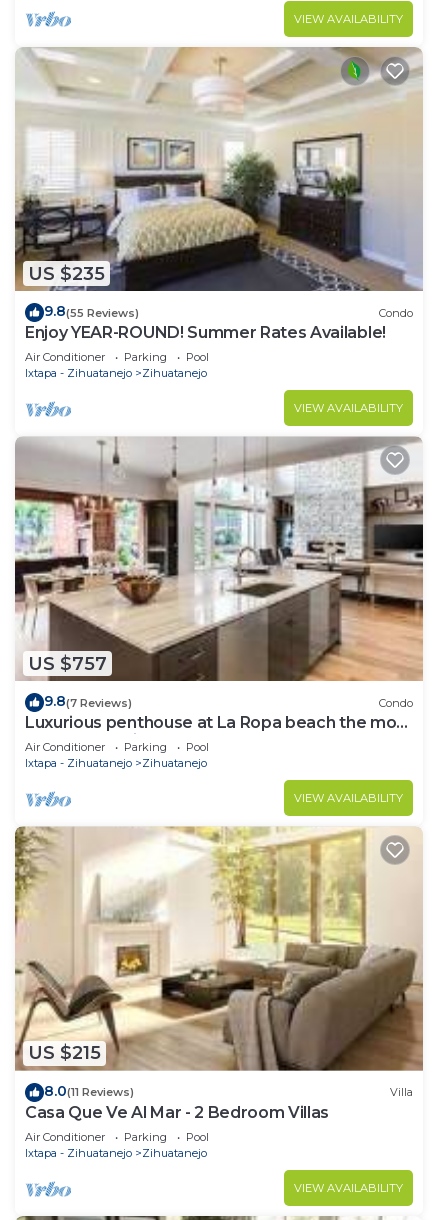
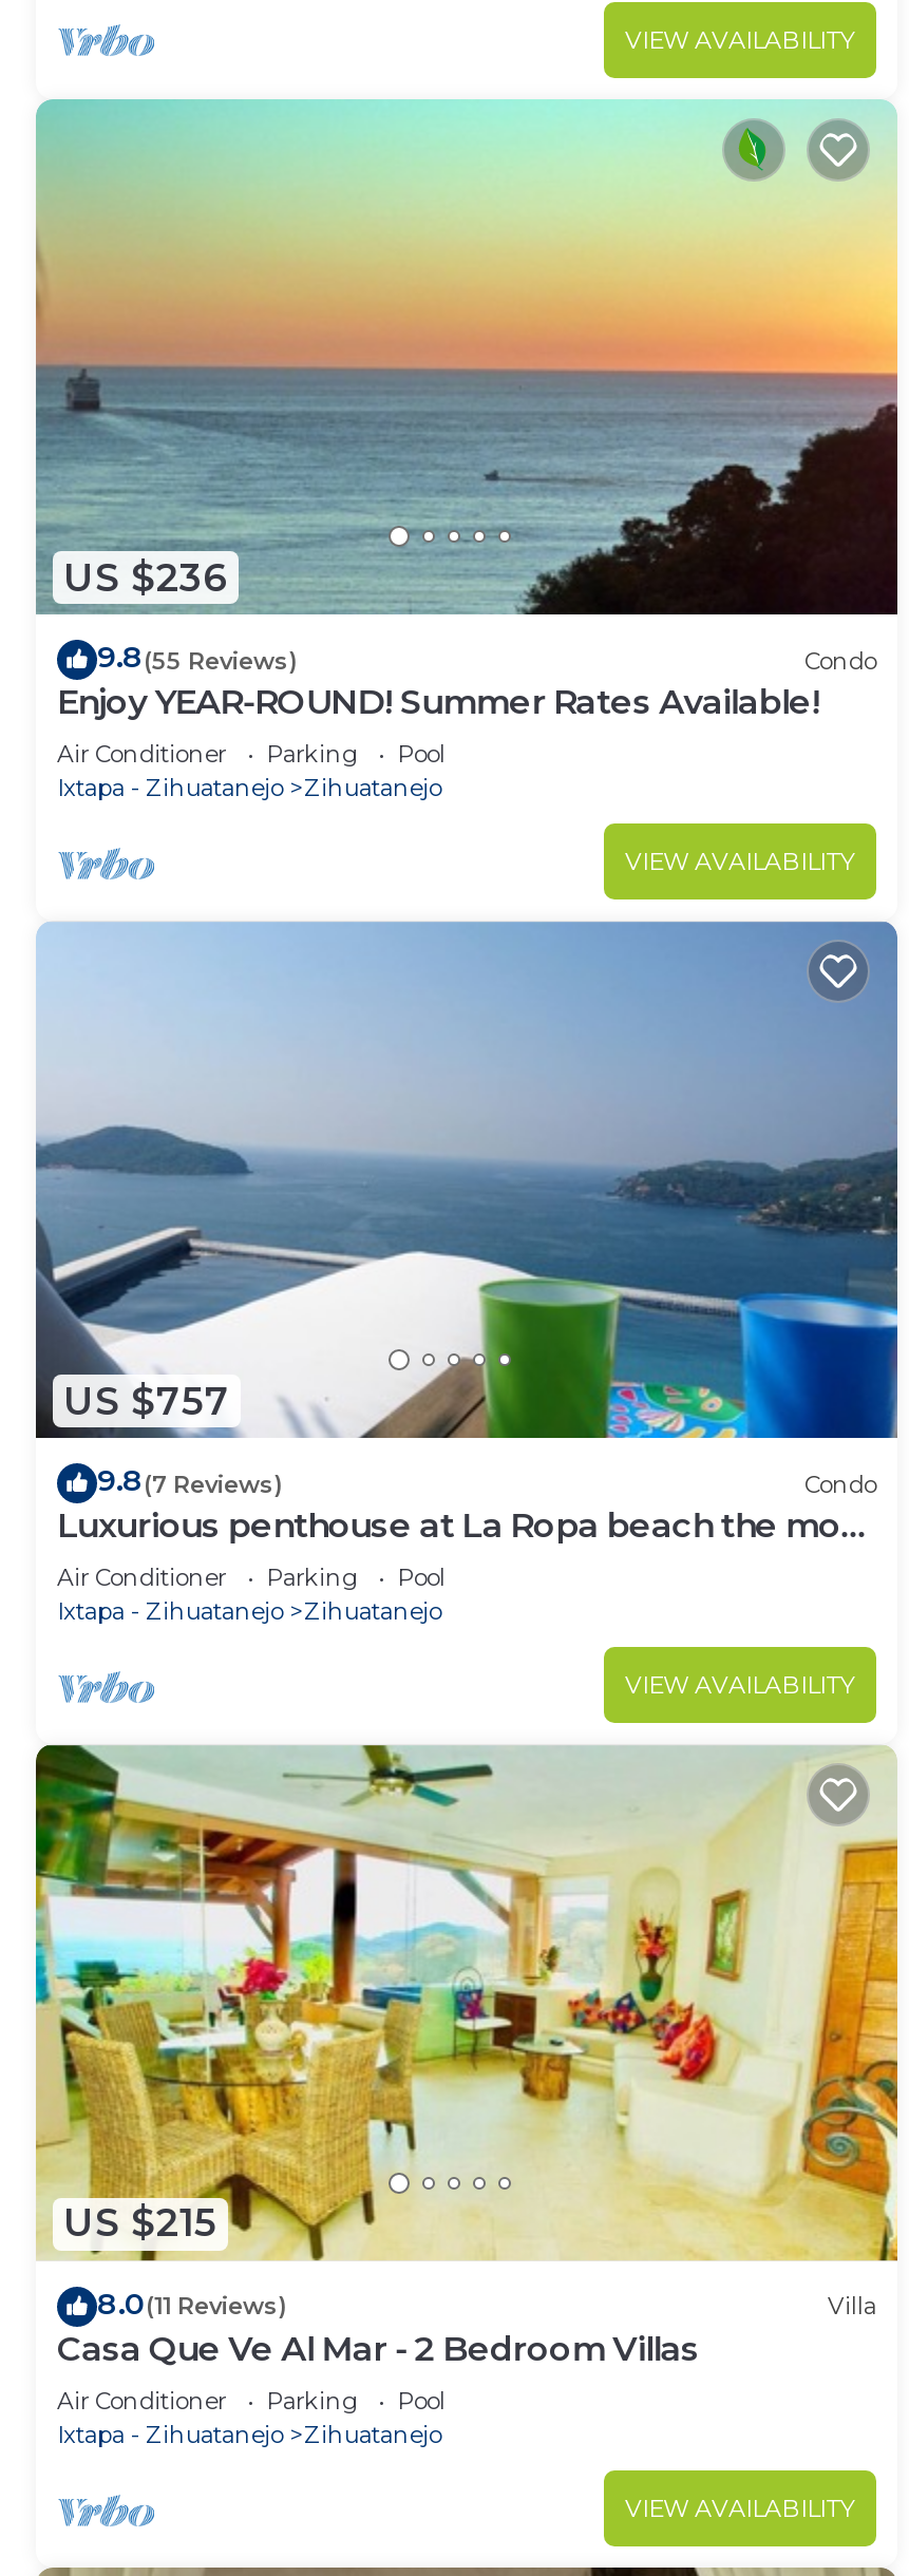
[14,46,423,292] [image] | US $235 -> [34,99,899,617] [image] | US $236
[14,436,424,682] [image] -> [34,921,899,1440] [image]
[14,826,424,1072] [image] -> [34,1744,899,2261] [image]

